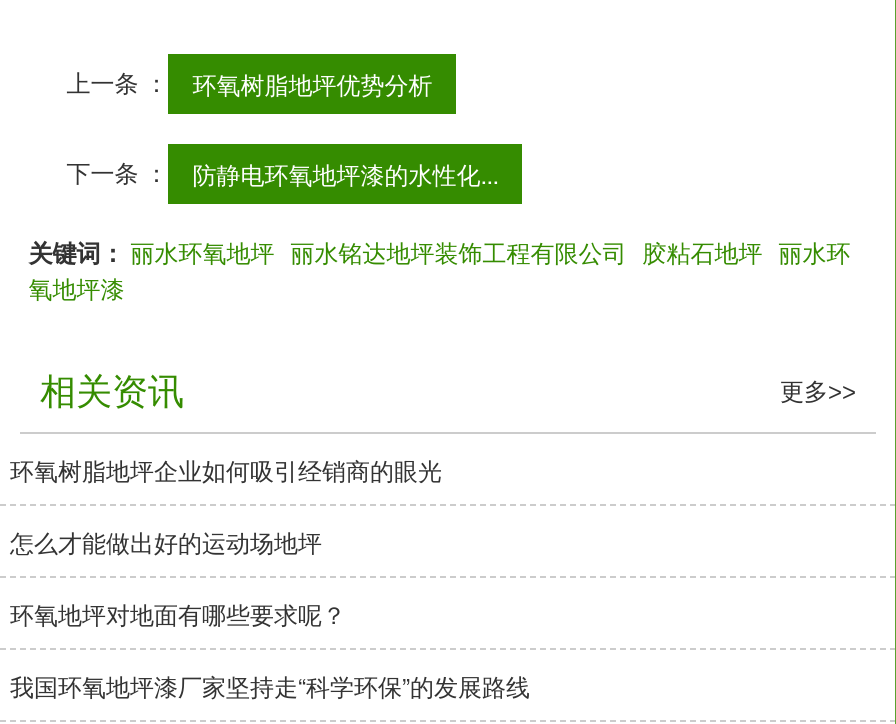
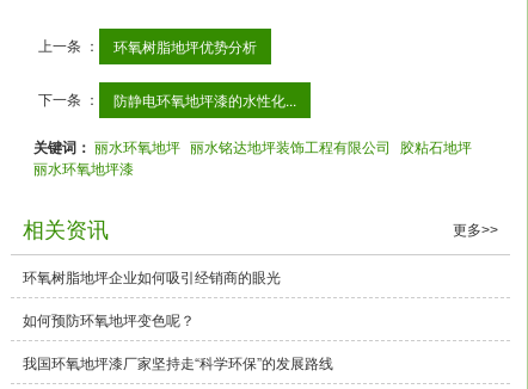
[10,523,346,629] 怎么才能做出好的运动场地坪 | 环氧地坪对地面有哪些要求呢？ -> [23,309,195,329] 如何预防环氧地坪变色呢？

